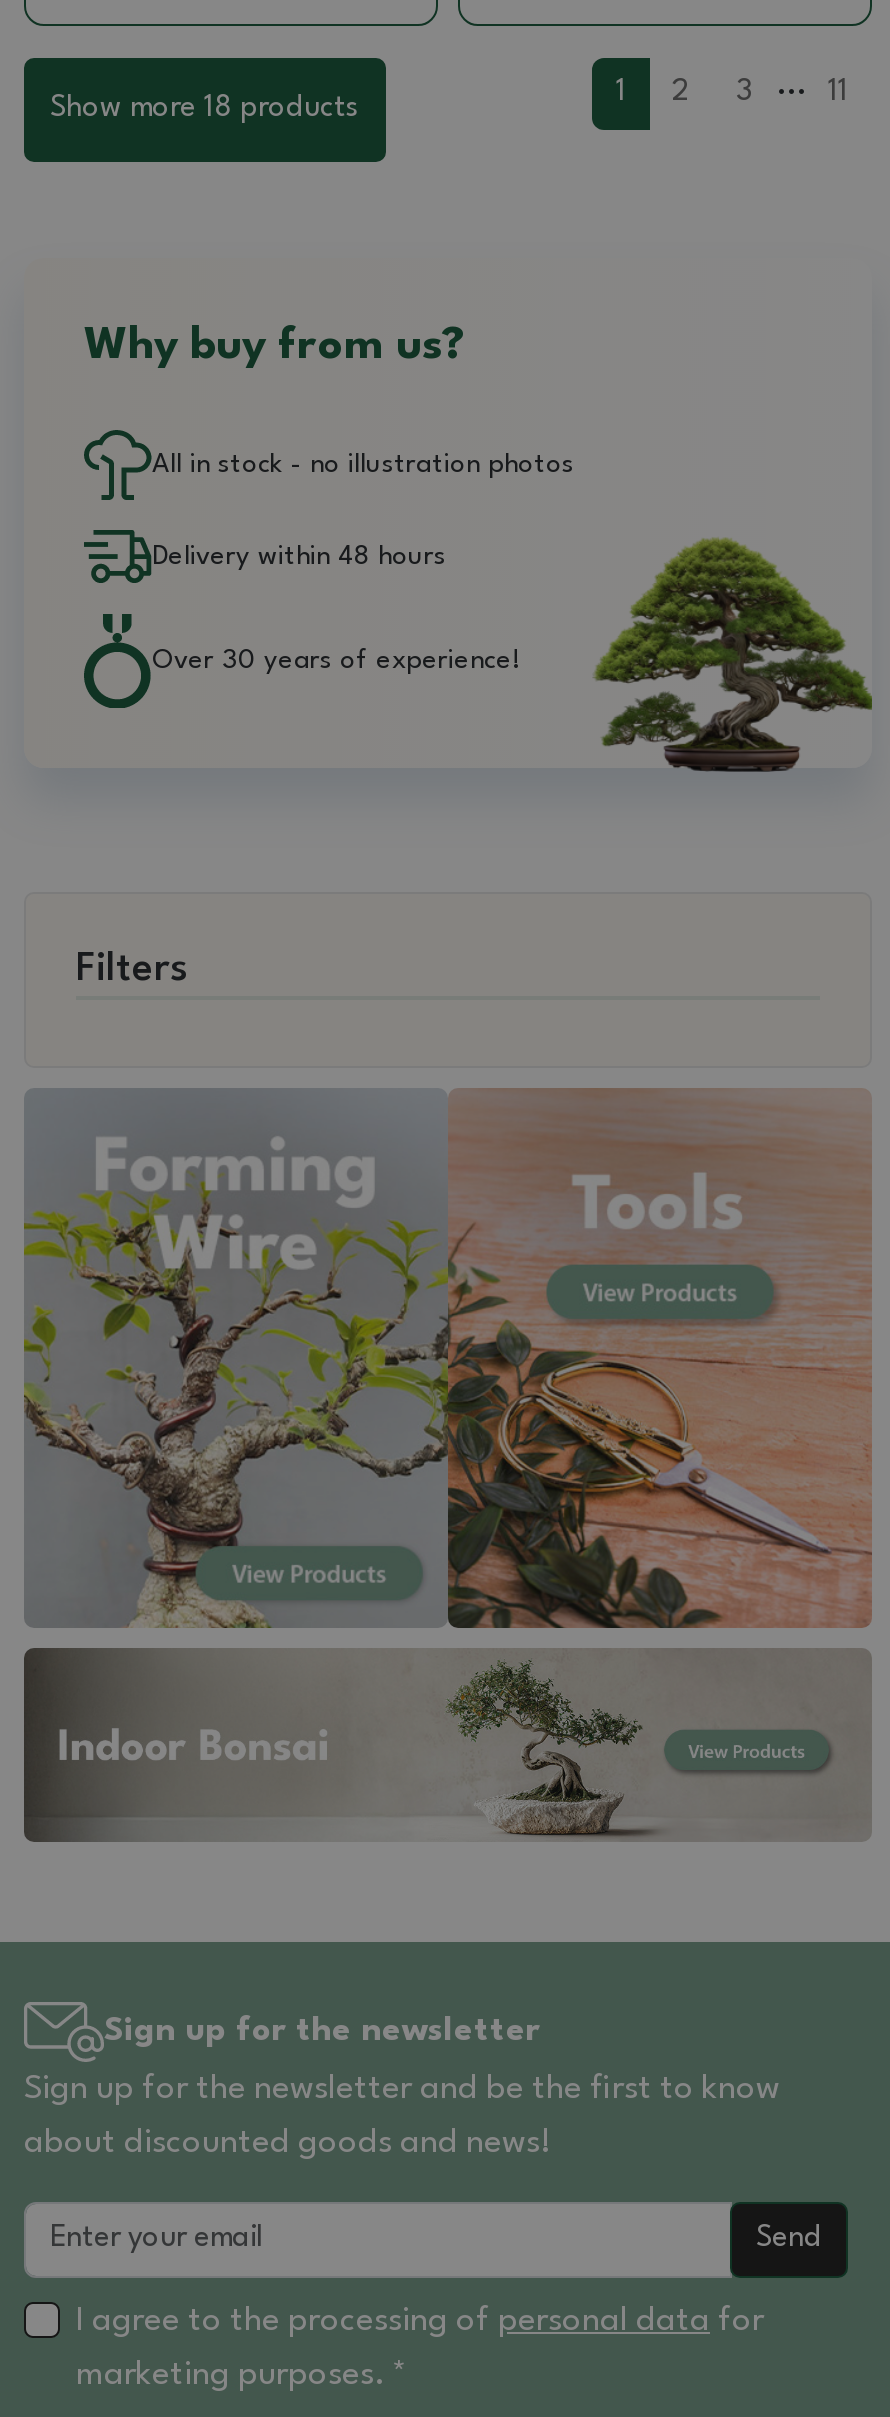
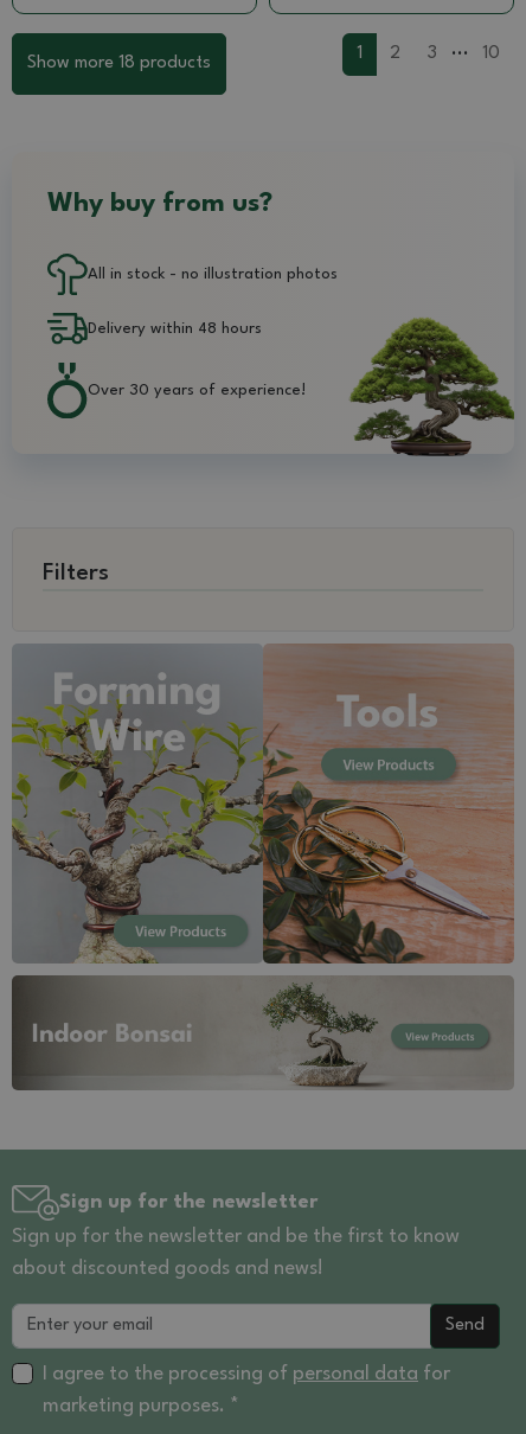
[828,79,848,109] 11 -> [482,45,500,63] 10

